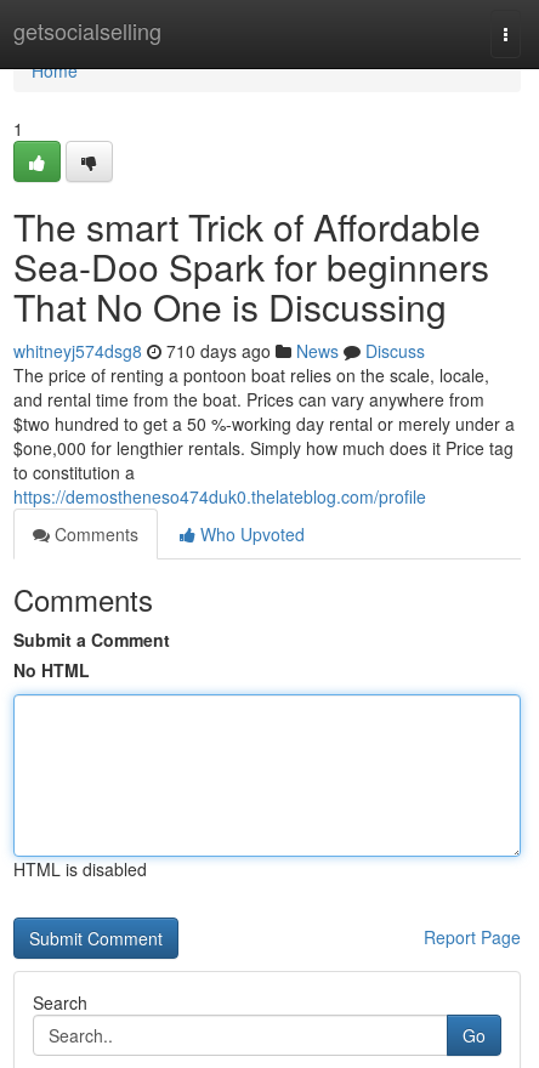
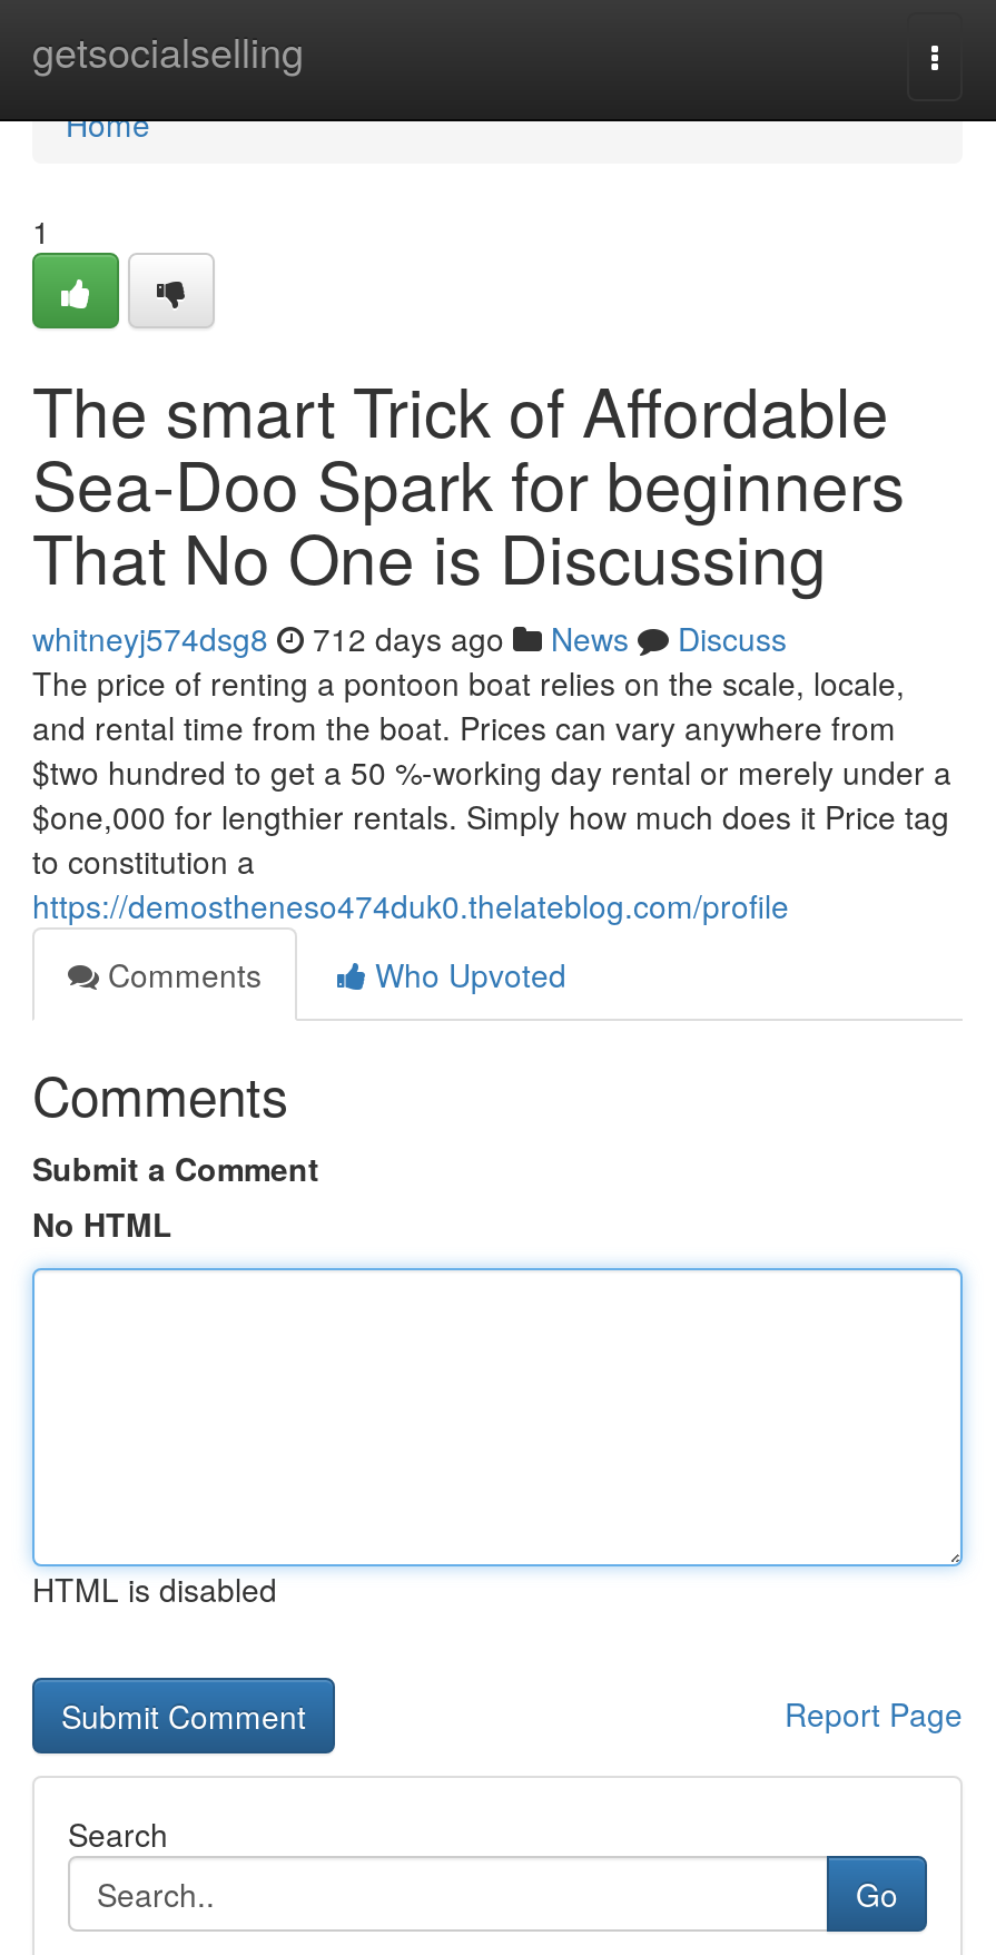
[13,339,425,363] whitneyj574dsg8 710 days ago News Discuss -> [32,616,787,660] whitneyj574dsg8 712 days ago News Discuss

